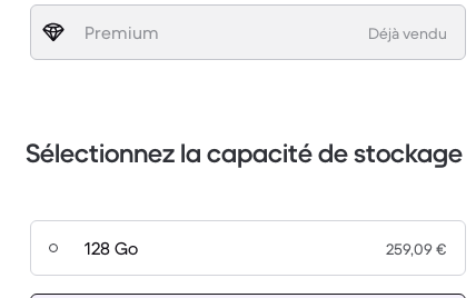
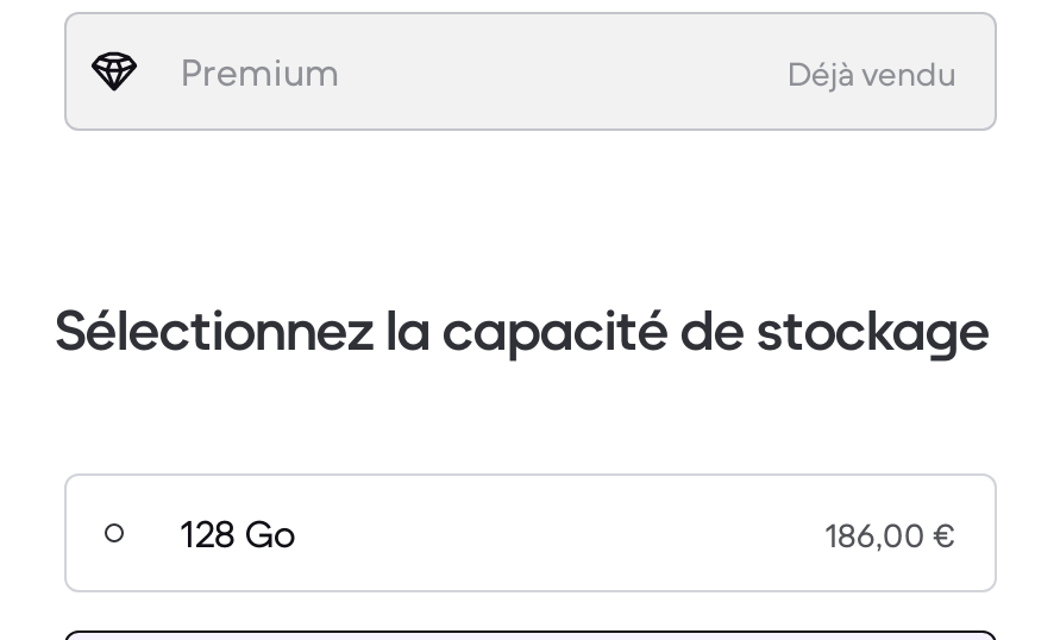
[386,240,447,260] 259,09 € -> [826,515,956,558] 186,00 €

